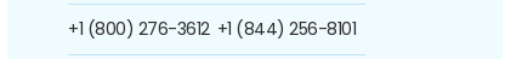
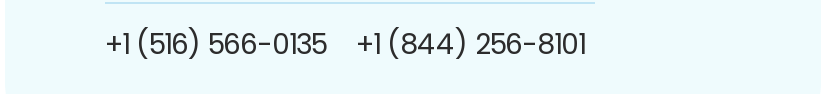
[68,16,356,40] +1 (800) 276-3612 +1 (844) 256-8101 -> [105,23,585,63] +1 (516) 566-0135 +1 (844) 256-8101

